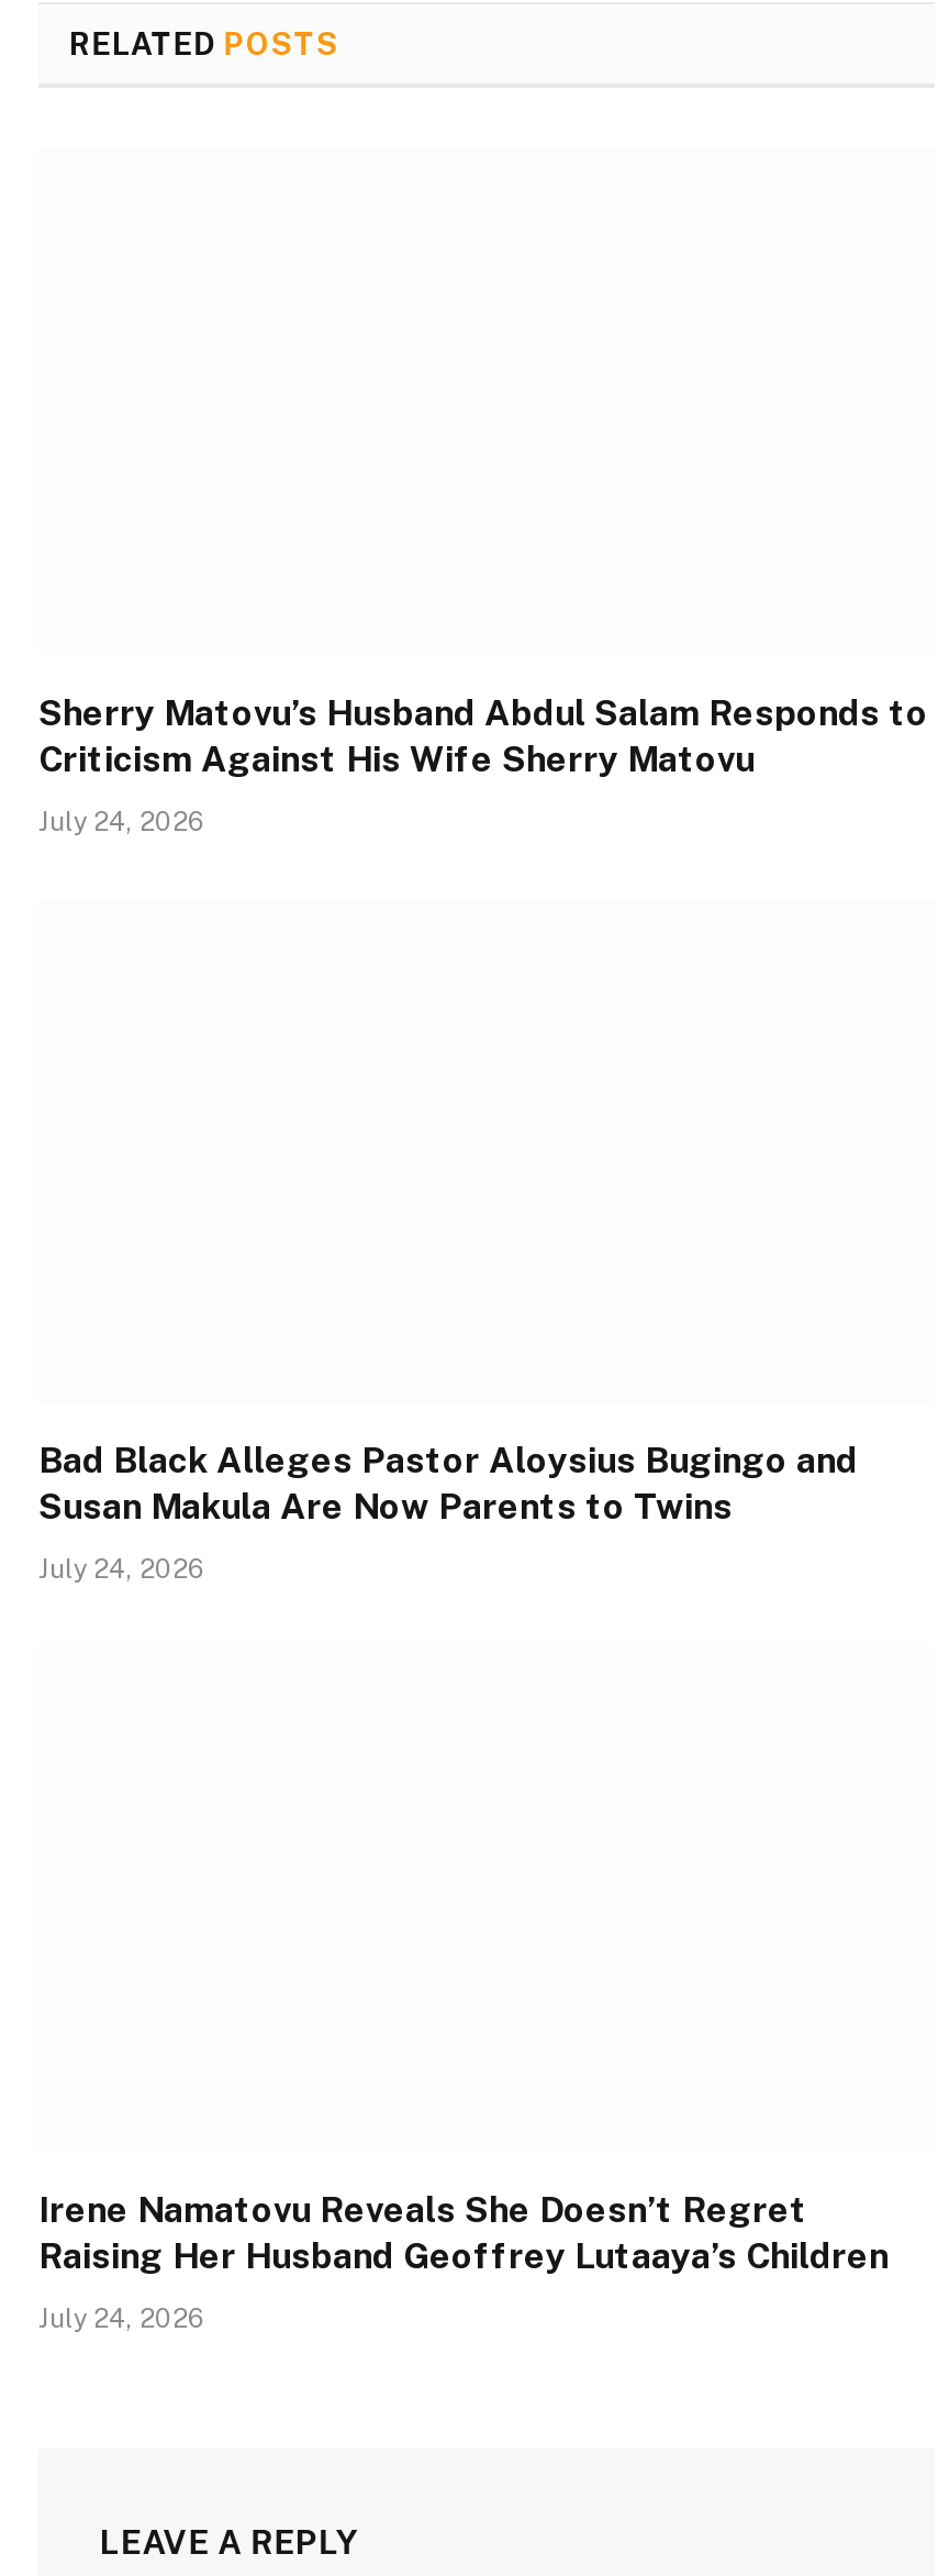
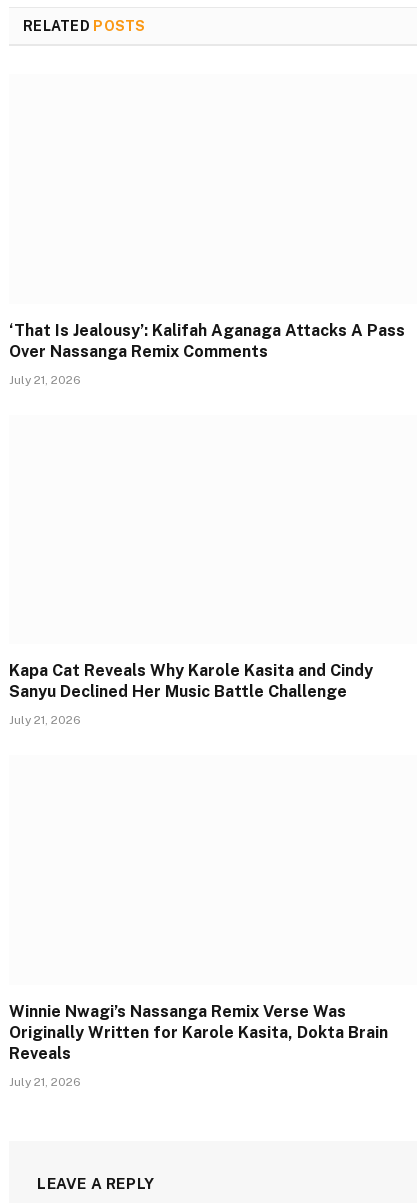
[38,692,928,780] Sherry Matovu’s Husband Abdul Salam Responds to | Criticism Against His Wife Sherry Matovu -> [9,321,405,361] ‘That Is Jealousy’: Kalifah Aganaga Attacks A Pass | Over Nassanga Remix Comments
[38,806,205,837] July 24, 2026 -> [9,373,81,387] July 21, 2026
[38,1440,858,1528] Bad Black Alleges Pastor Aloysius Bugingo and | Susan Makula Are Now Parents to Twins -> [9,661,373,701] Kapa Cat Reveals Why Karole Kasita and Cindy | Sanyu Declined Her Music Battle Challenge
[38,1554,205,1585] July 24, 2026 -> [9,713,81,727] July 21, 2026
[38,2189,889,2276] Irene Namatovu Reveals She Doesn’t Regret | Raising Her Husband Geoffrey Lutaaya’s Children -> [9,1002,388,1063] Winnie Nwagi’s Nassanga Remix Verse Was | Originally Written for Karole Kasita, Dokta Brain | Reveals
[38,2303,205,2334] July 24, 2026 -> [9,1075,81,1089] July 21, 2026

